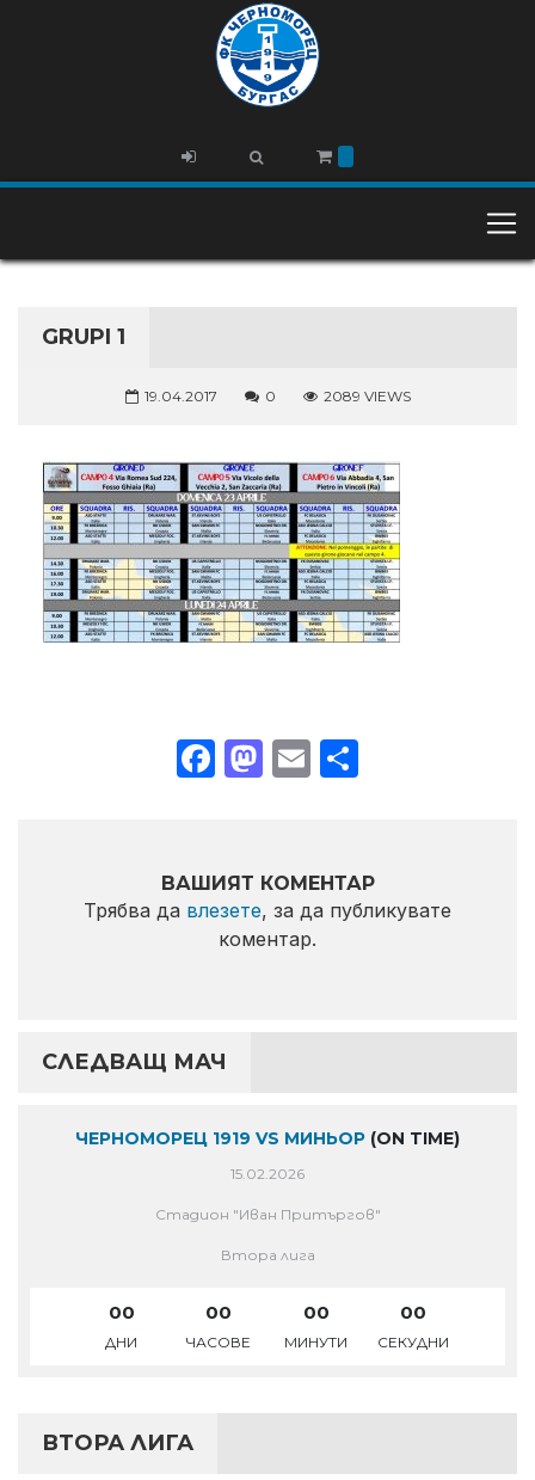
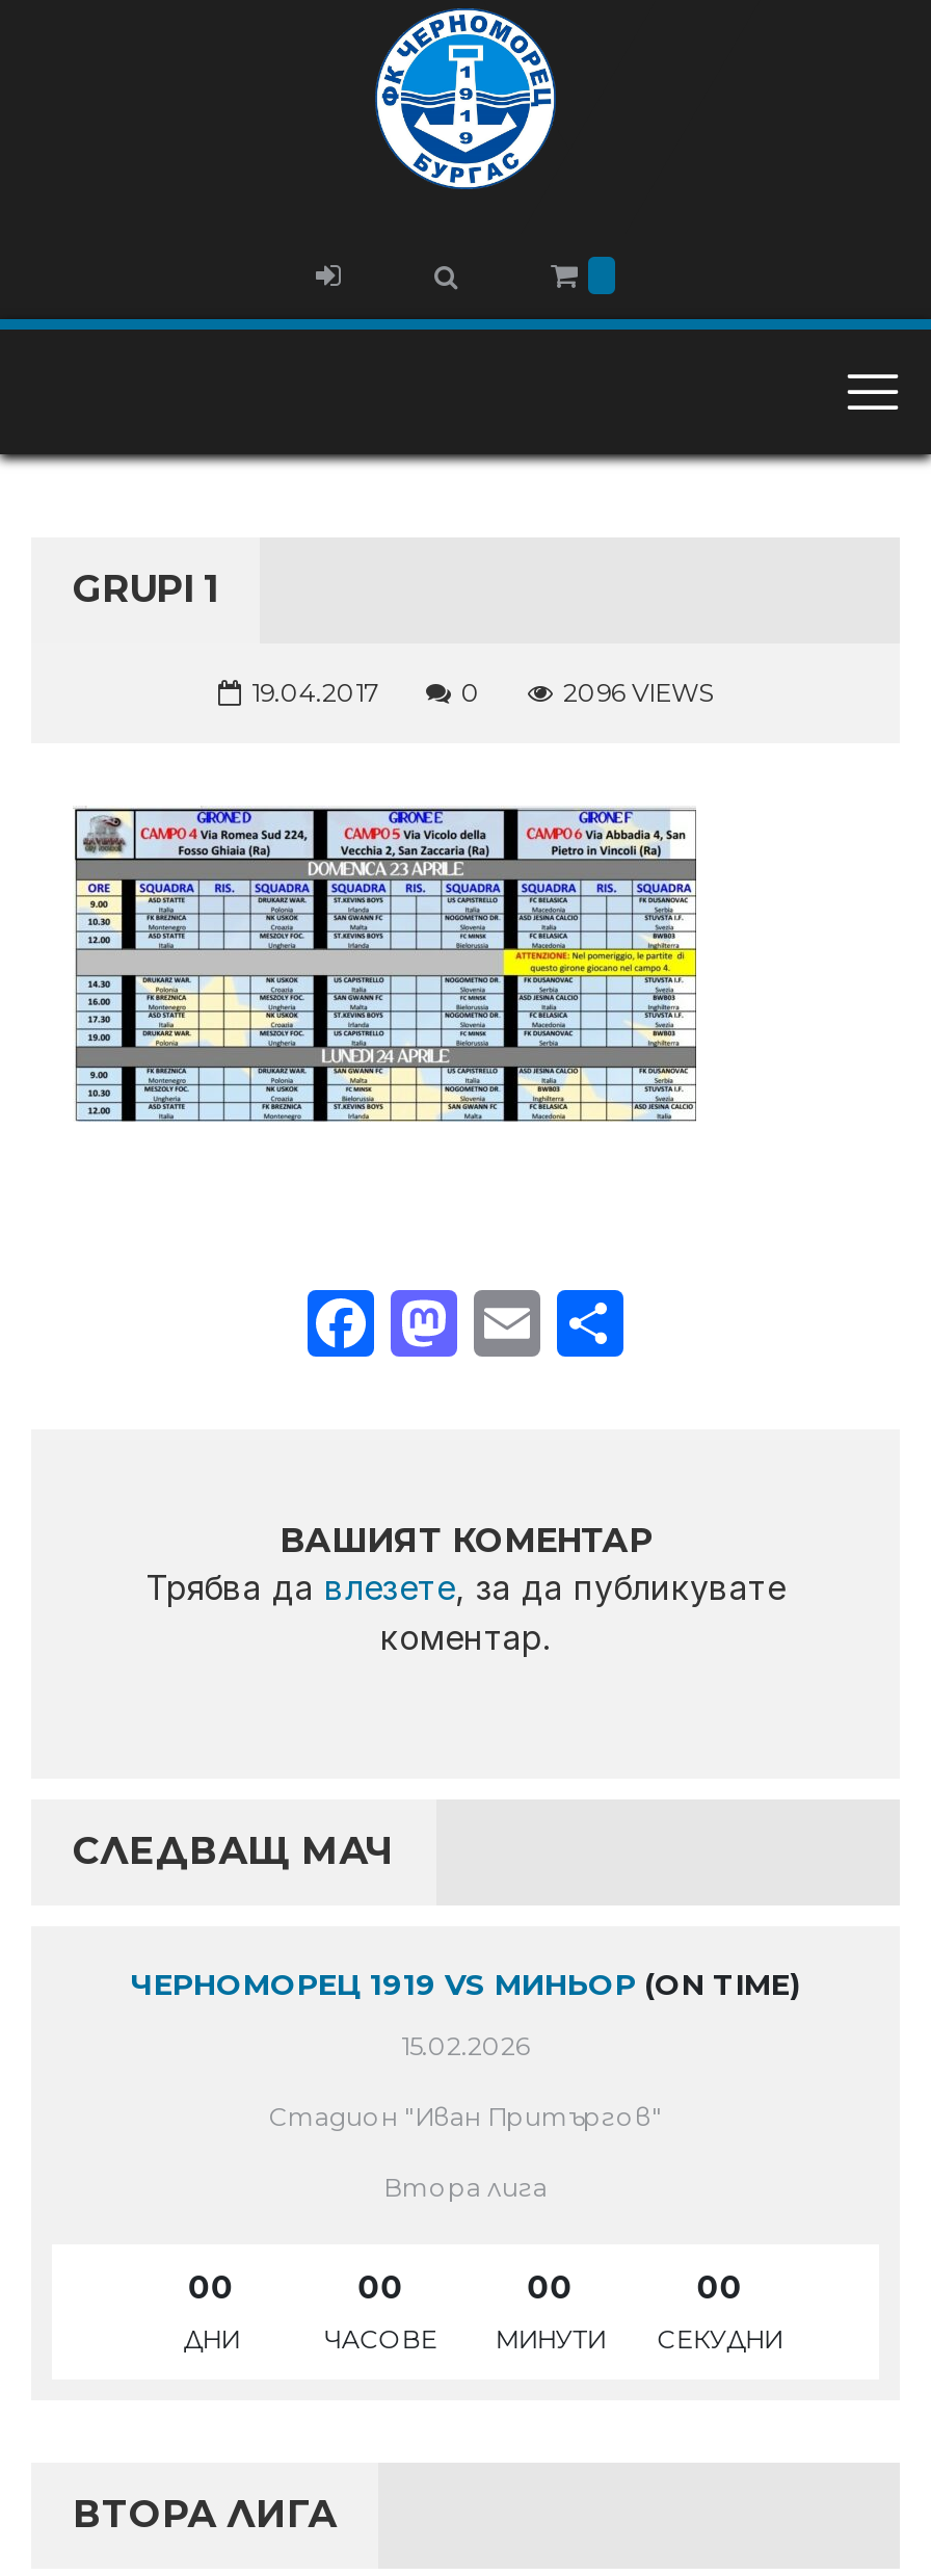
[323,387,410,405] 2089 VIEWS -> [563,677,713,708] 2096 VIEWS

